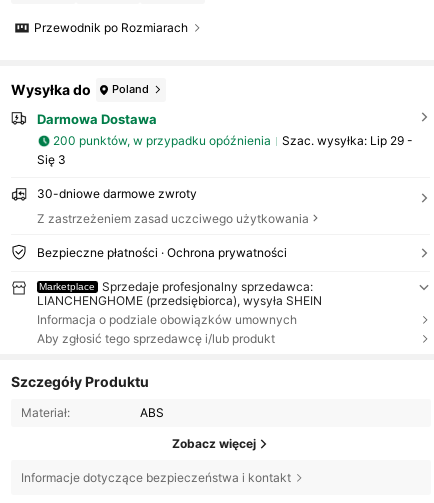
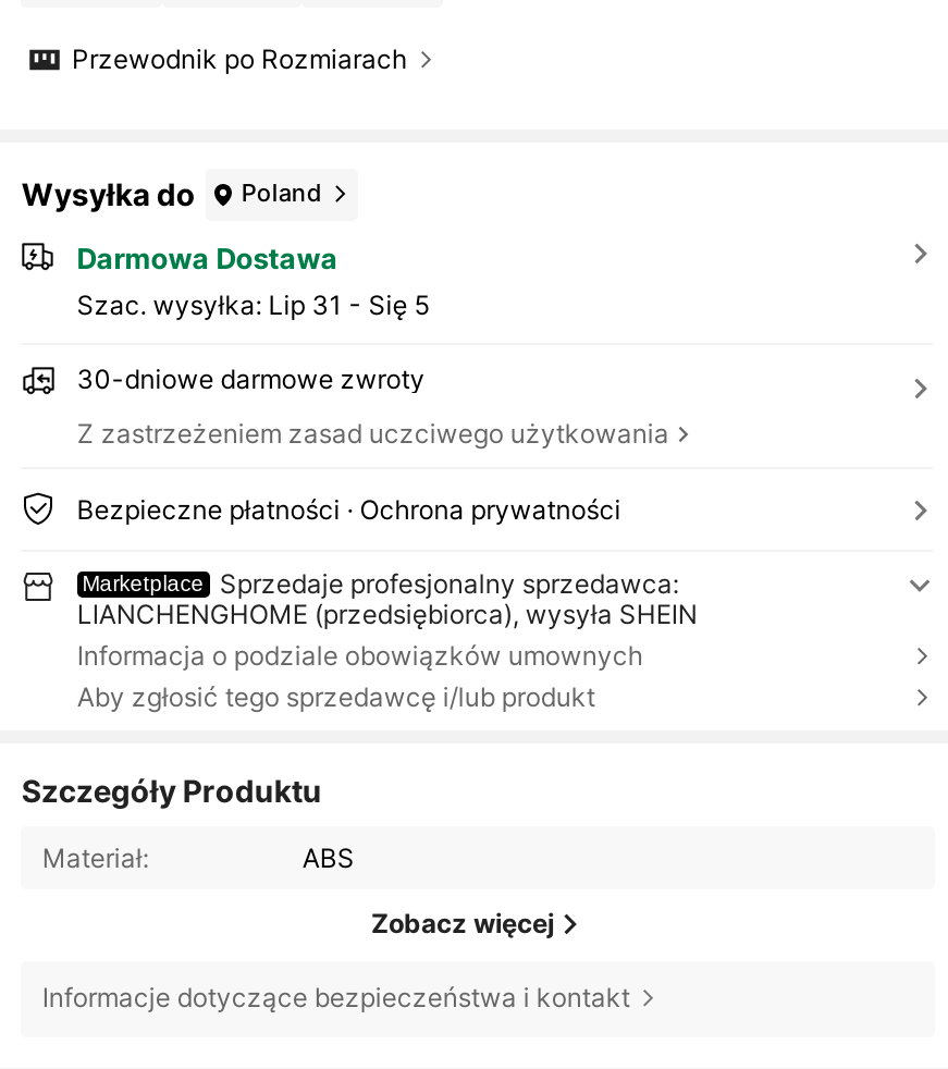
[37,133,413,167] 200 punktów, w przypadku opóźnienia | Szac. wysyłka: Lip 29 - | Się 3 -> [77,289,429,322] Szac. wysyłka: Lip 31 - Się 5

